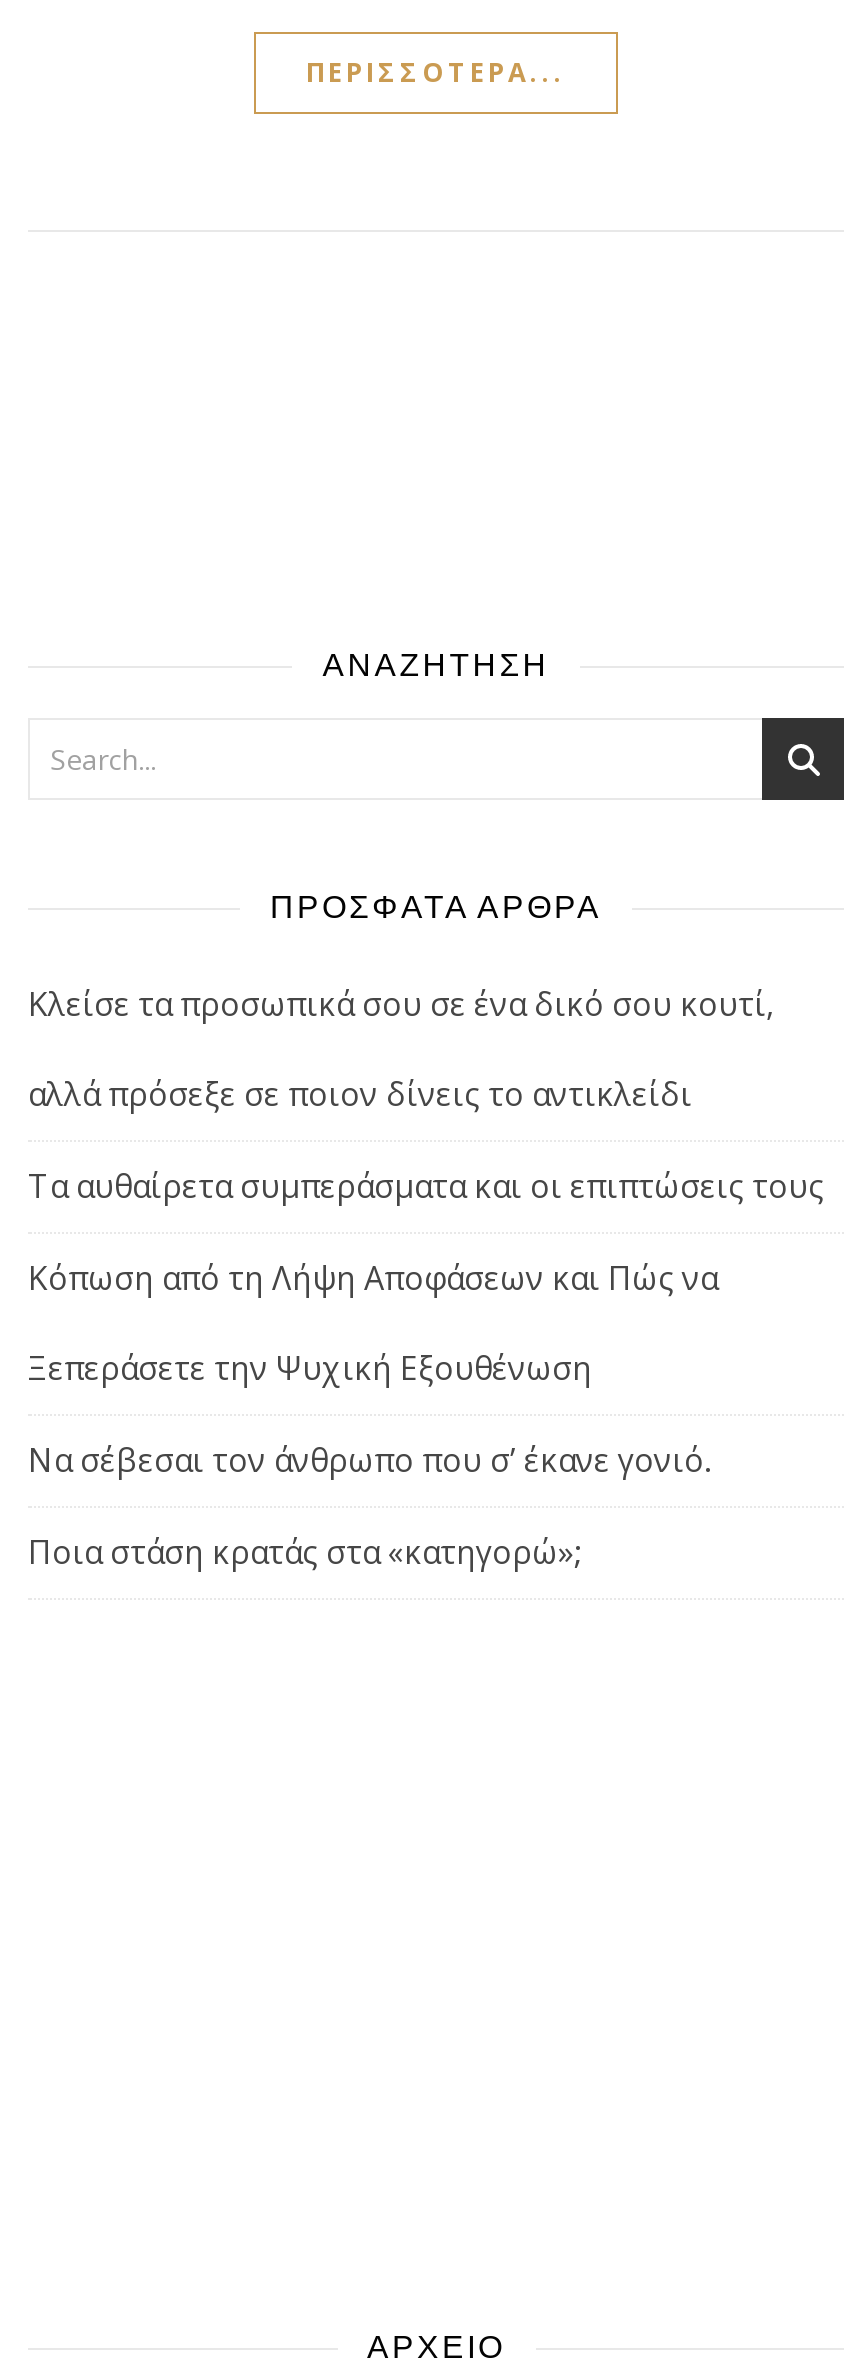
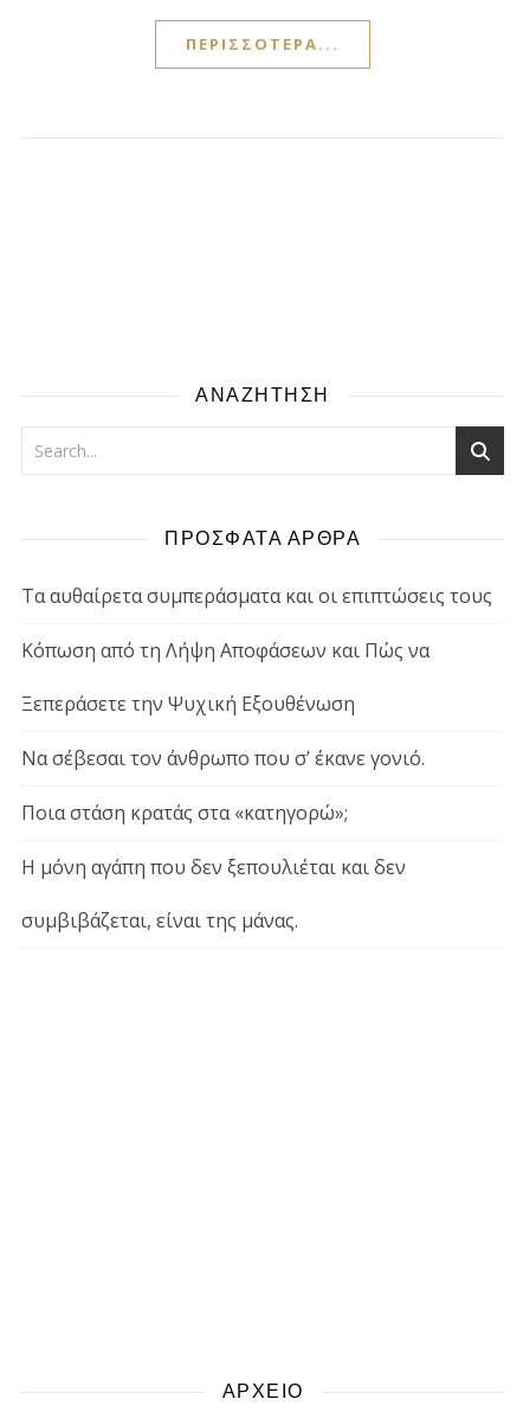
[28,981,774,1115] Κλείσε τα προσωπικά σου σε ένα δικό σου κουτί, | αλλά πρόσεξε σε ποιον δίνεις το αντικλείδι -> none
moved [28,1163,824,1573] -> [21,582,492,825]: Τα αυθαίρετα συμπεράσματα και οι επιπτώσεις τους | Κόπωση από τη Λήψη Αποφάσεων και Πώς να | Ξεπεράσετε την Ψυχική Εξουθένωση | Να σέβεσαι τον άνθρωπο που σ’ έκανε γονιό. | Ποια στάση κρατάς στα «κατηγορώ»;
none -> [21,854,406,933] Η μόνη αγάπη που δεν ξεπουλιέται και δεν | συμβιβάζεται, είναι της μάνας.

